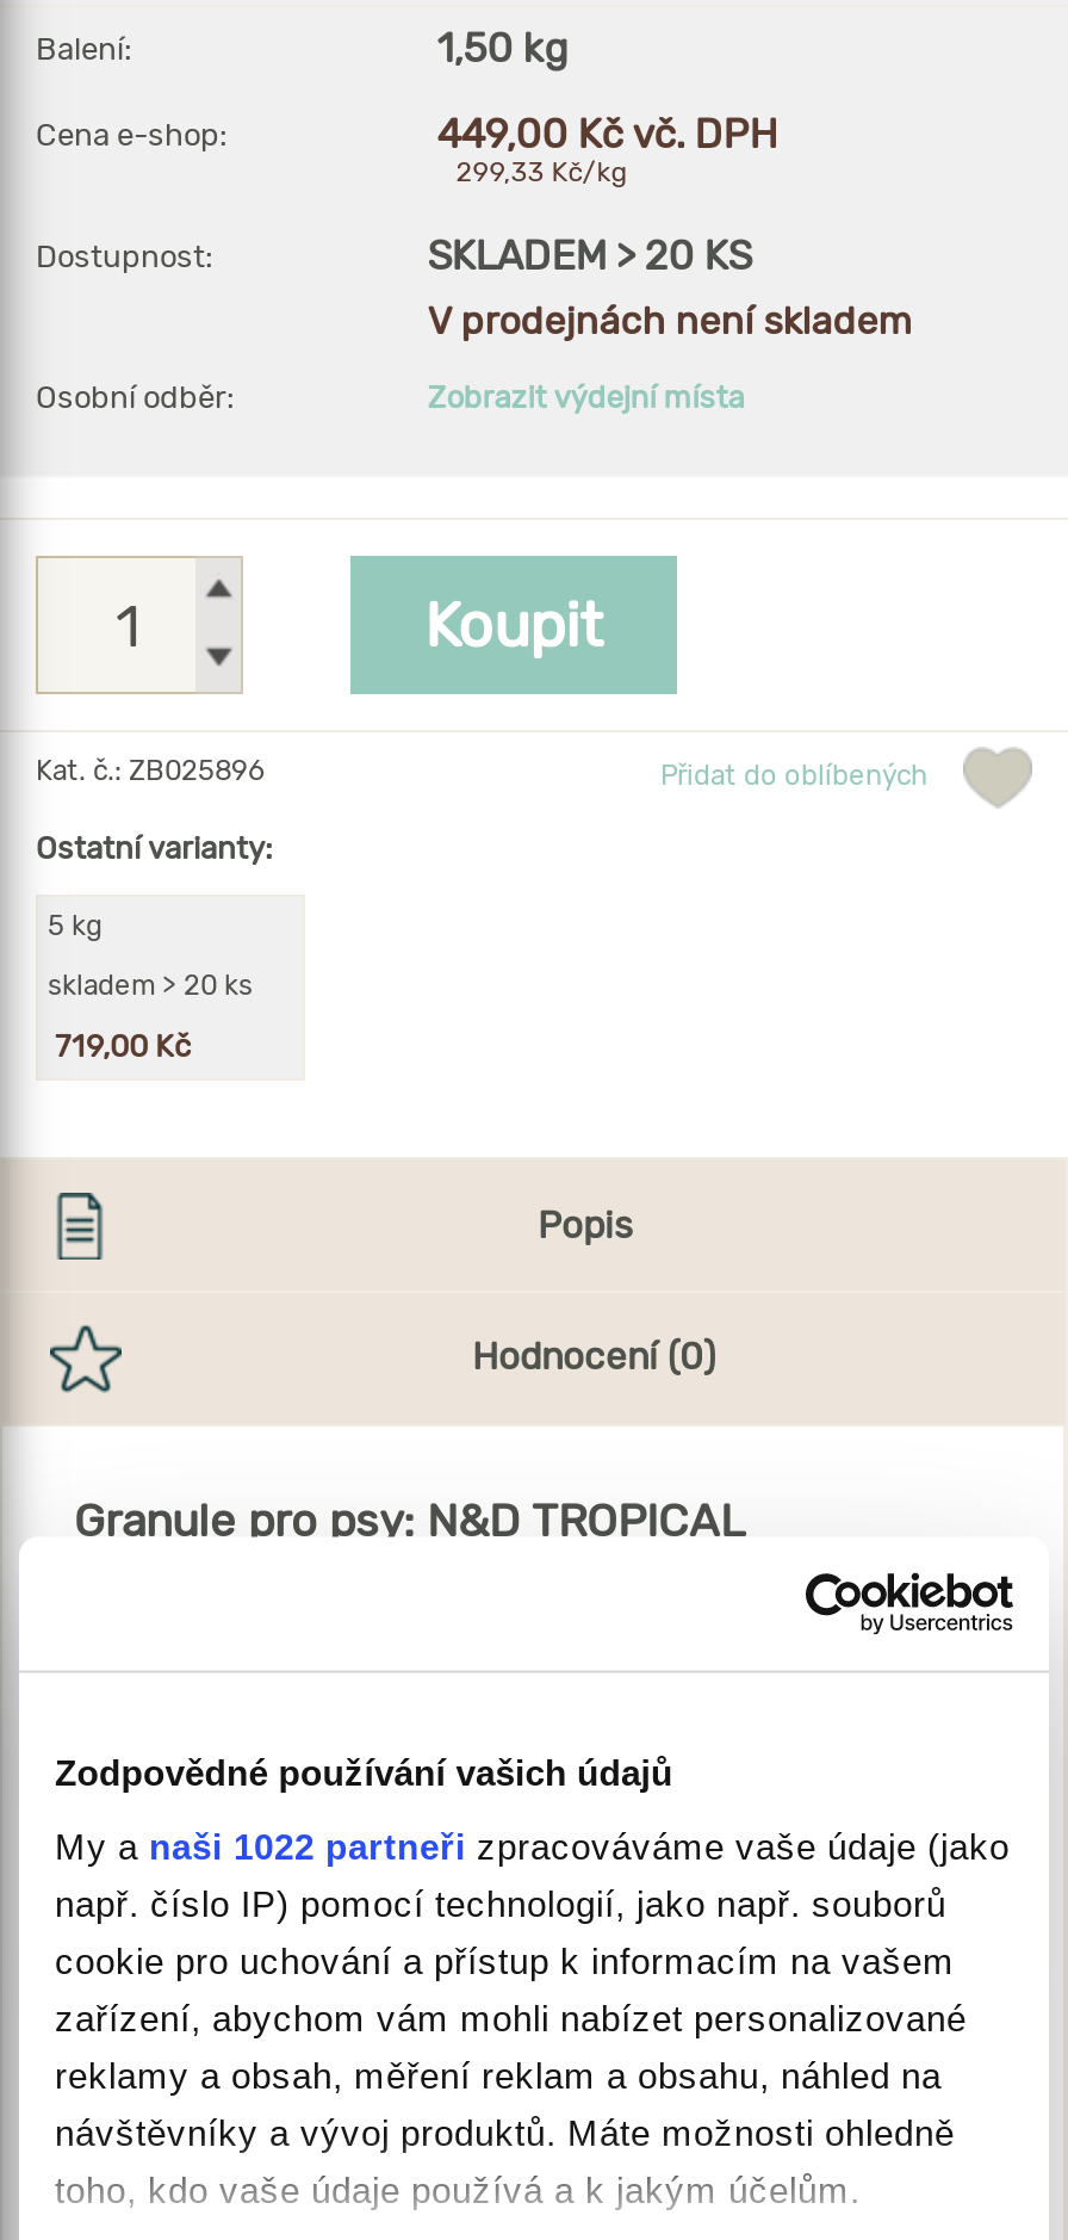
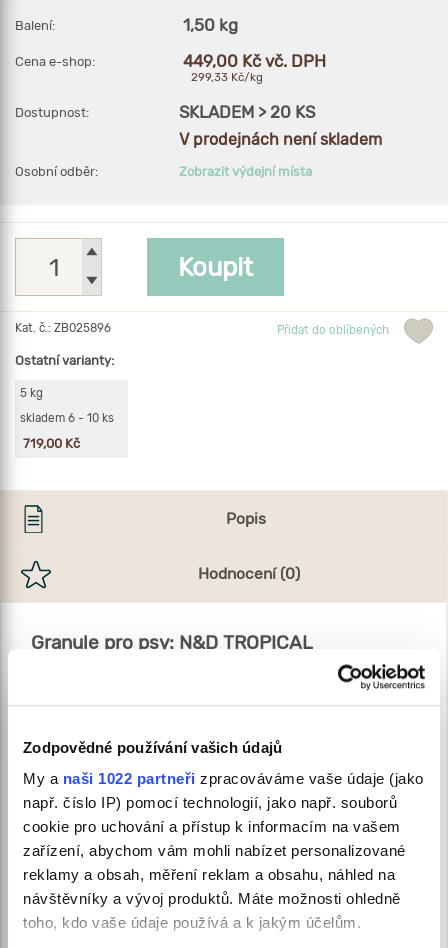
[48,969,253,1002] skladem > 20 ks -> [20,411,114,425] skladem 6 - 10 ks

